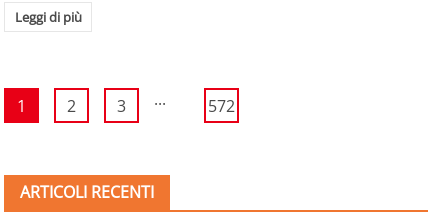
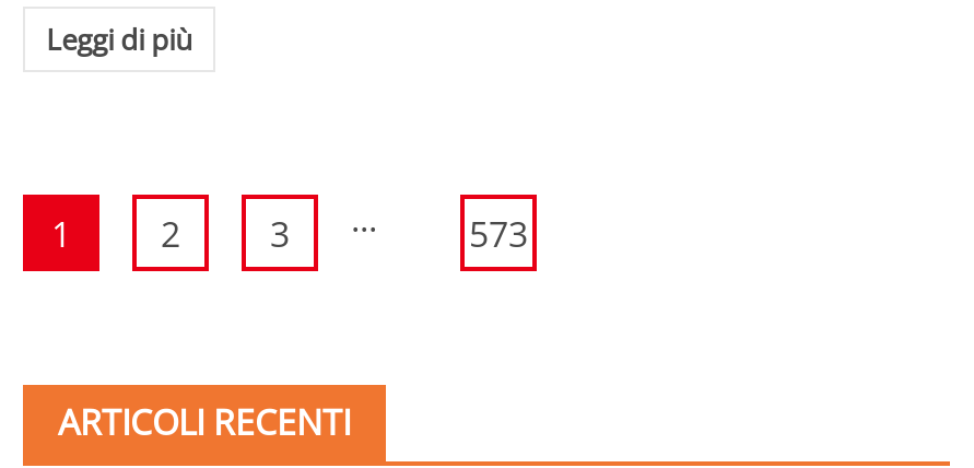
[208,95,235,117] 572 -> [469,210,528,258] 573

